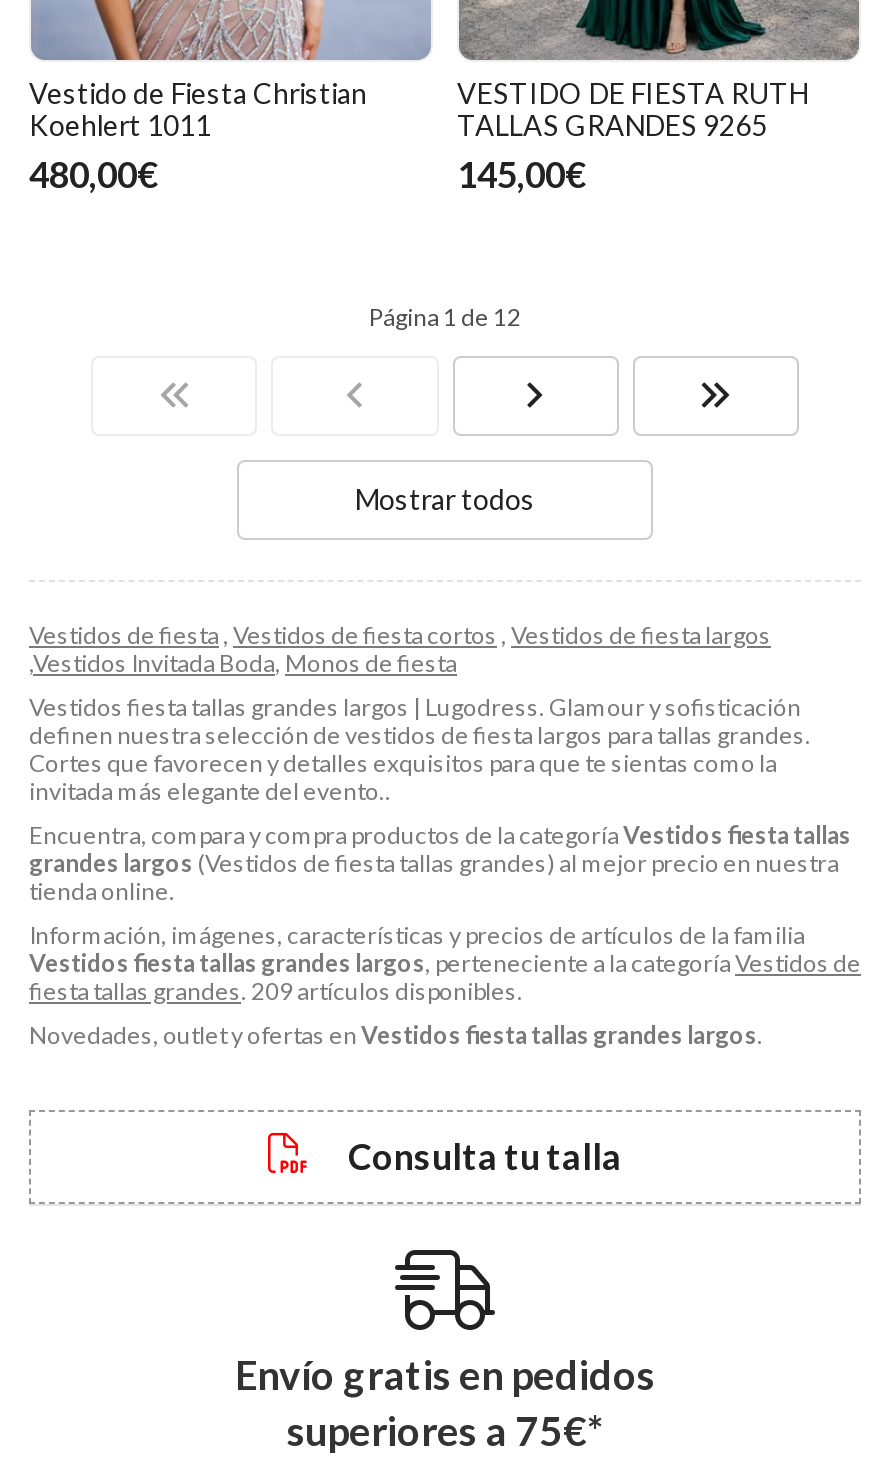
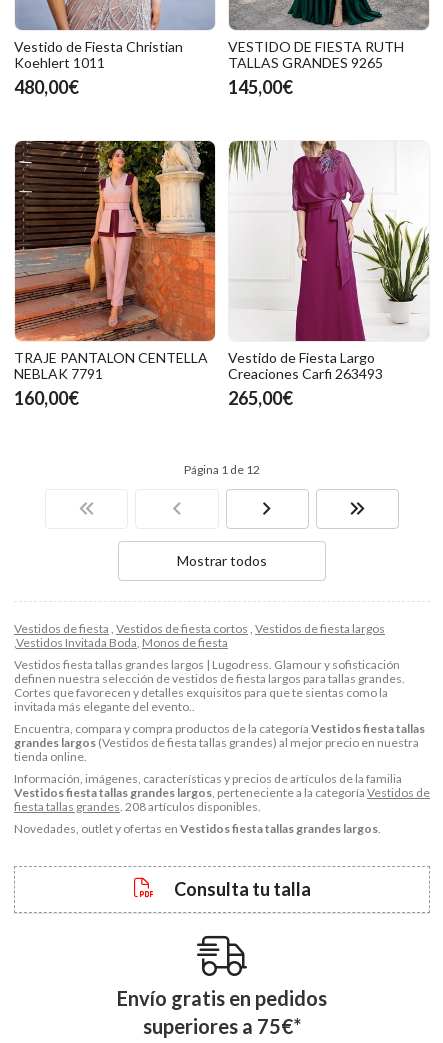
none -> [14,140,216,409] [image] | TRAJE PANTALON CENTELLA | NEBLAK 7791 | 160,00€
none -> [228,140,429,409] [image] | Vestido de Fiesta Largo | Creaciones Carfi 263493 | 265,00€
[29,975,523,1005] fiesta tallas grandes. 209 artículos disponibles. -> [14,799,261,814] fiesta tallas grandes. 208 artículos disponibles.

